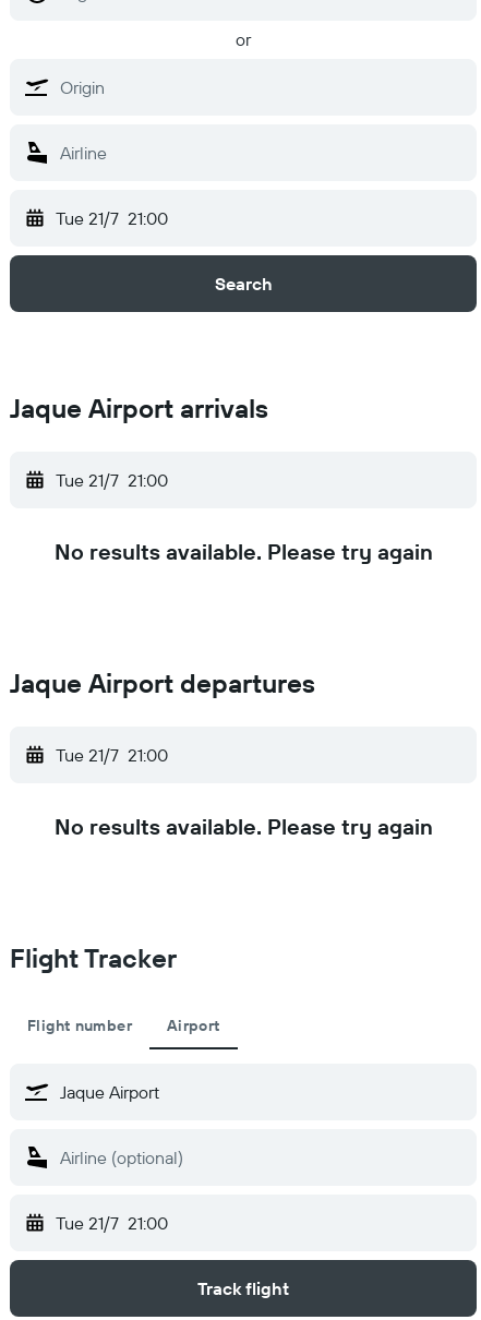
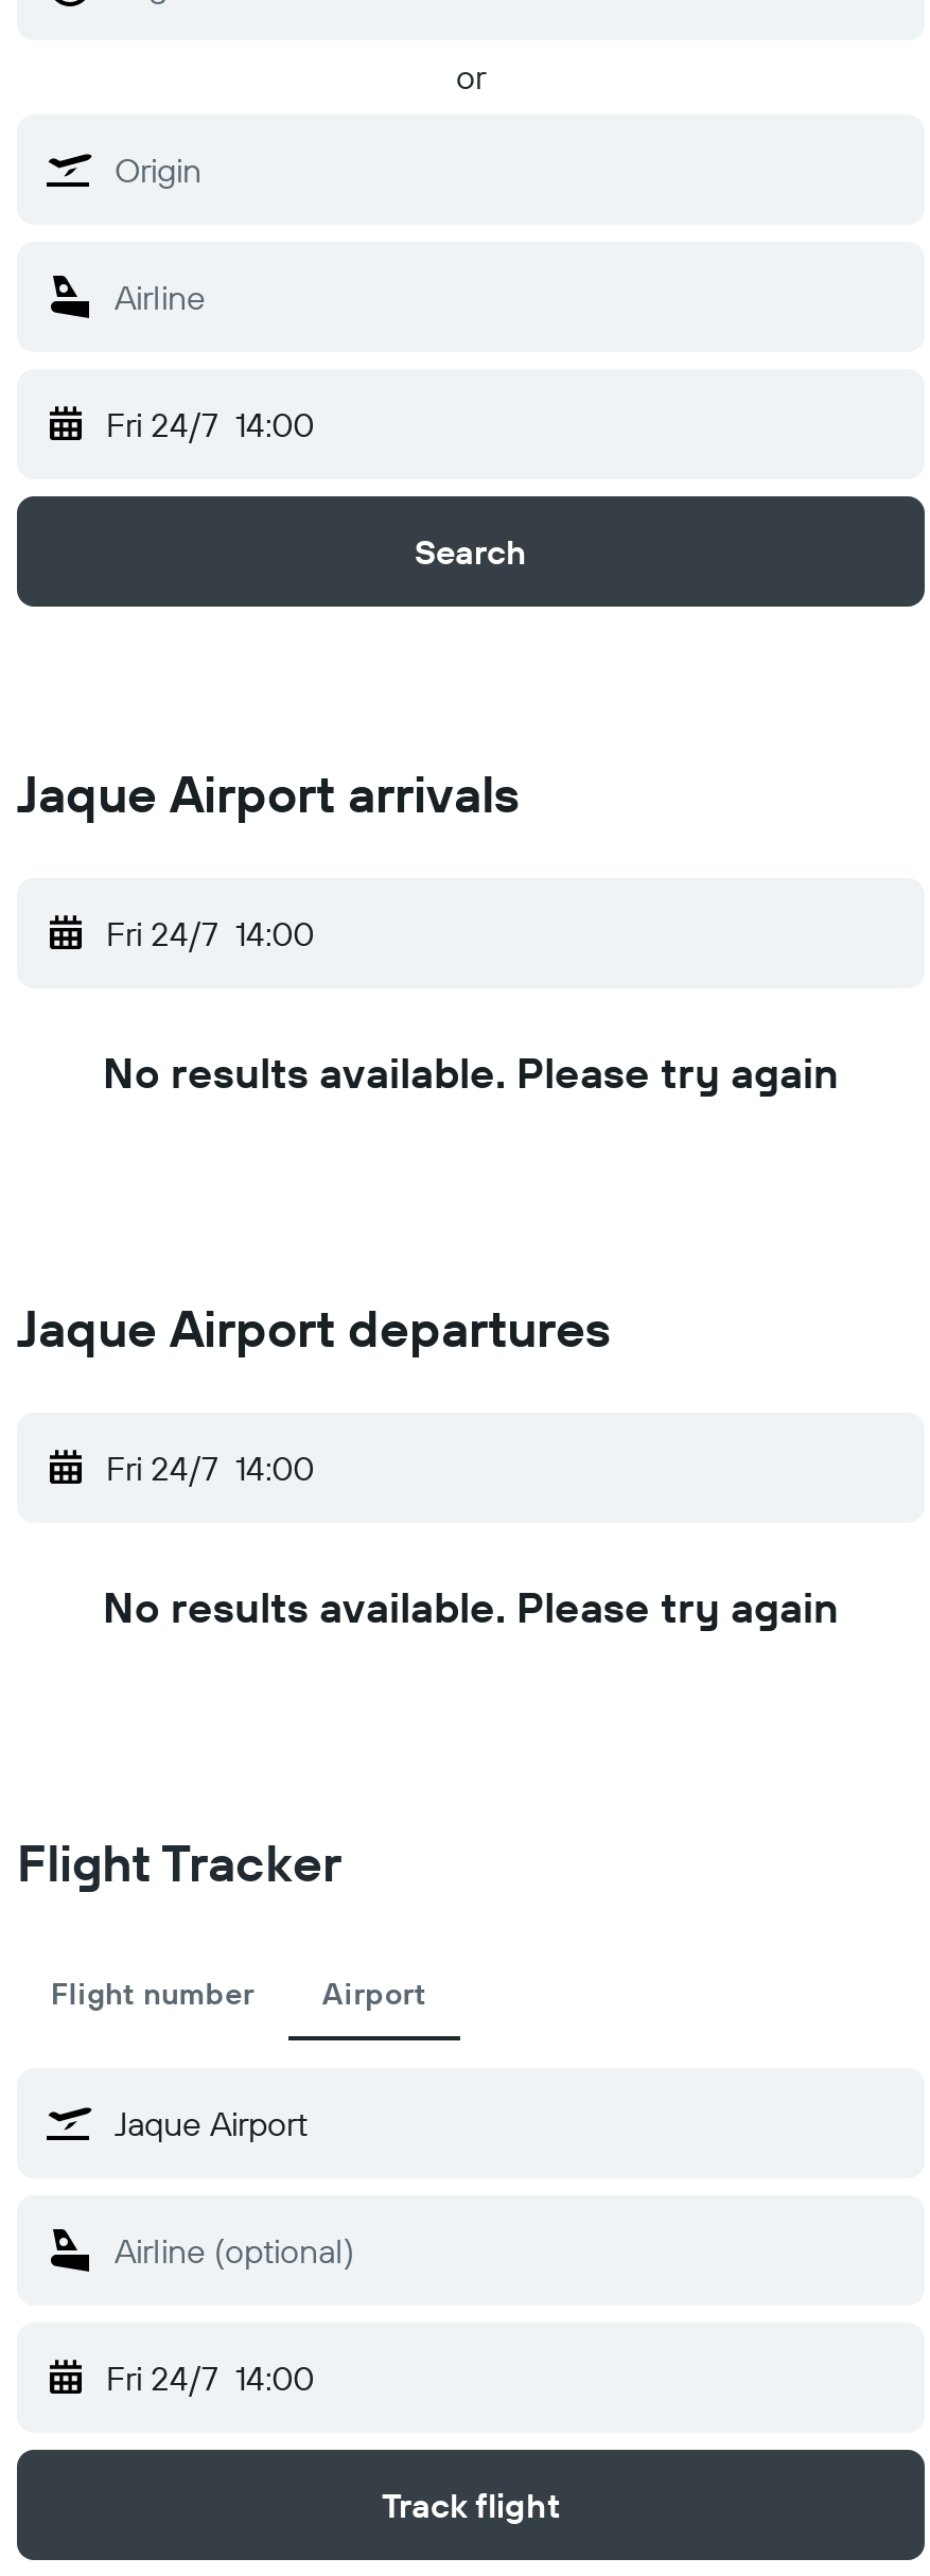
[56,207,168,229] Tue 21/7 21:00 -> [106,403,314,445] Fri 24/7 14:00
[56,469,168,491] Tue 21/7 21:00 -> [106,912,314,954] Fri 24/7 14:00
[56,744,168,766] Tue 21/7 21:00 -> [106,1447,314,1489] Fri 24/7 14:00
[56,1212,168,1234] Tue 21/7 21:00 -> [106,2356,314,2399] Fri 24/7 14:00

